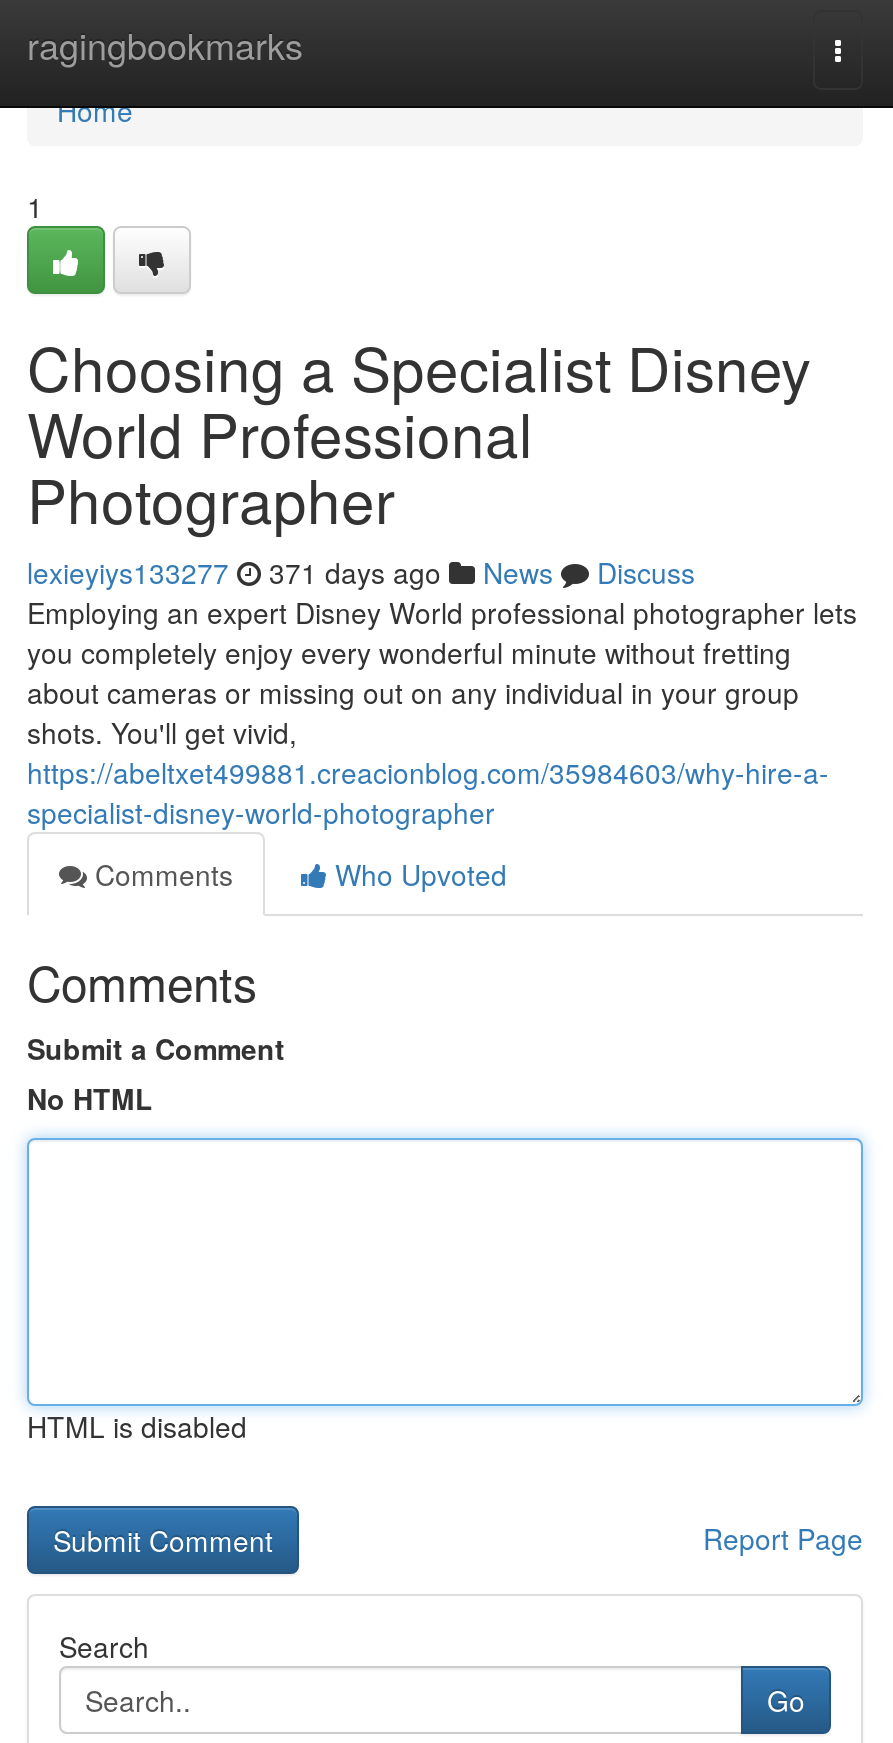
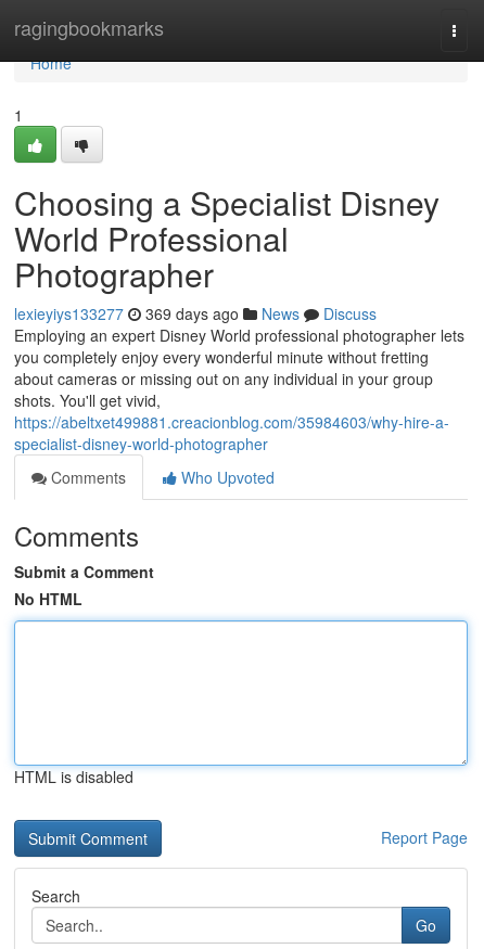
[27,552,695,592] lexieyiys133277 371 days ago News Discuss -> [14,303,377,324] lexieyiys133277 369 days ago News Discuss

